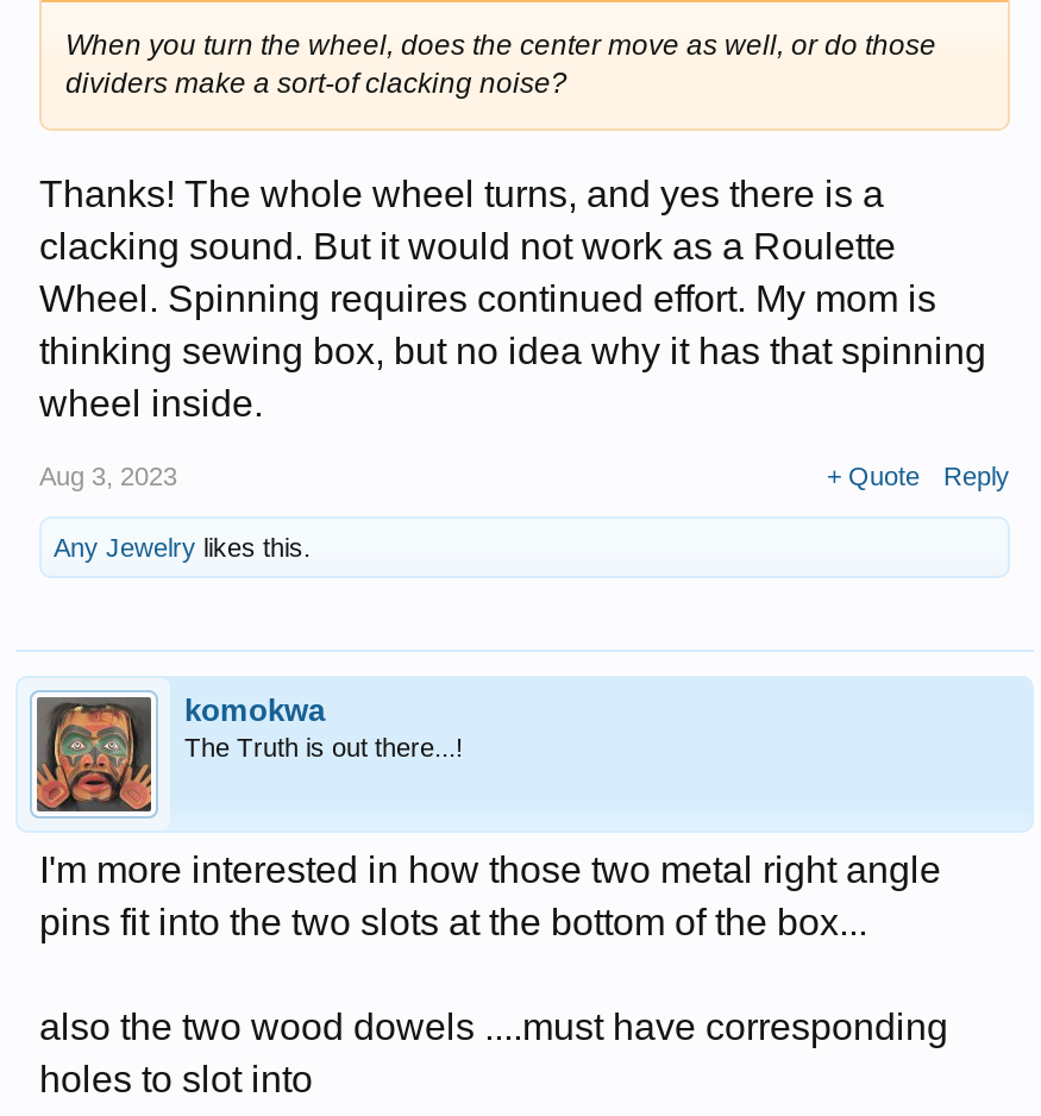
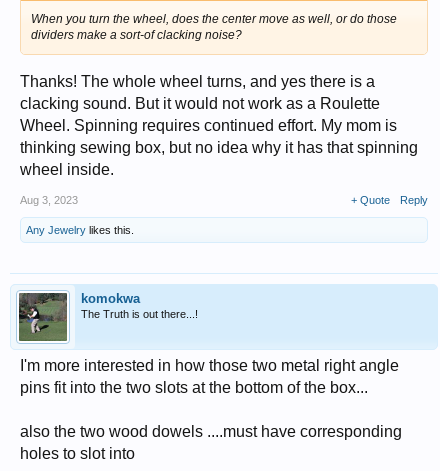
[35,697,153,811] [image] -> [18,292,68,341] [image]

